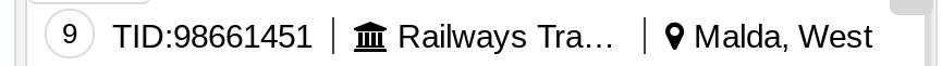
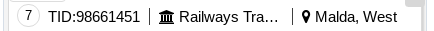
[62,18,313,55] 9 TID:98661451 -> [25,8,140,25] 7 TID:98661451

